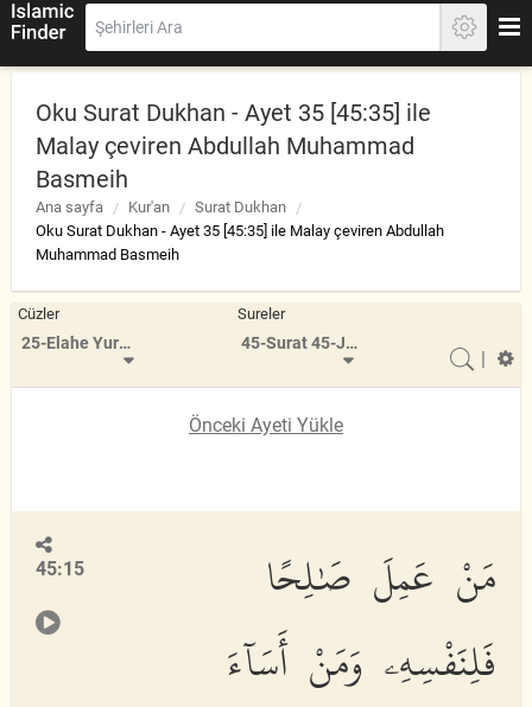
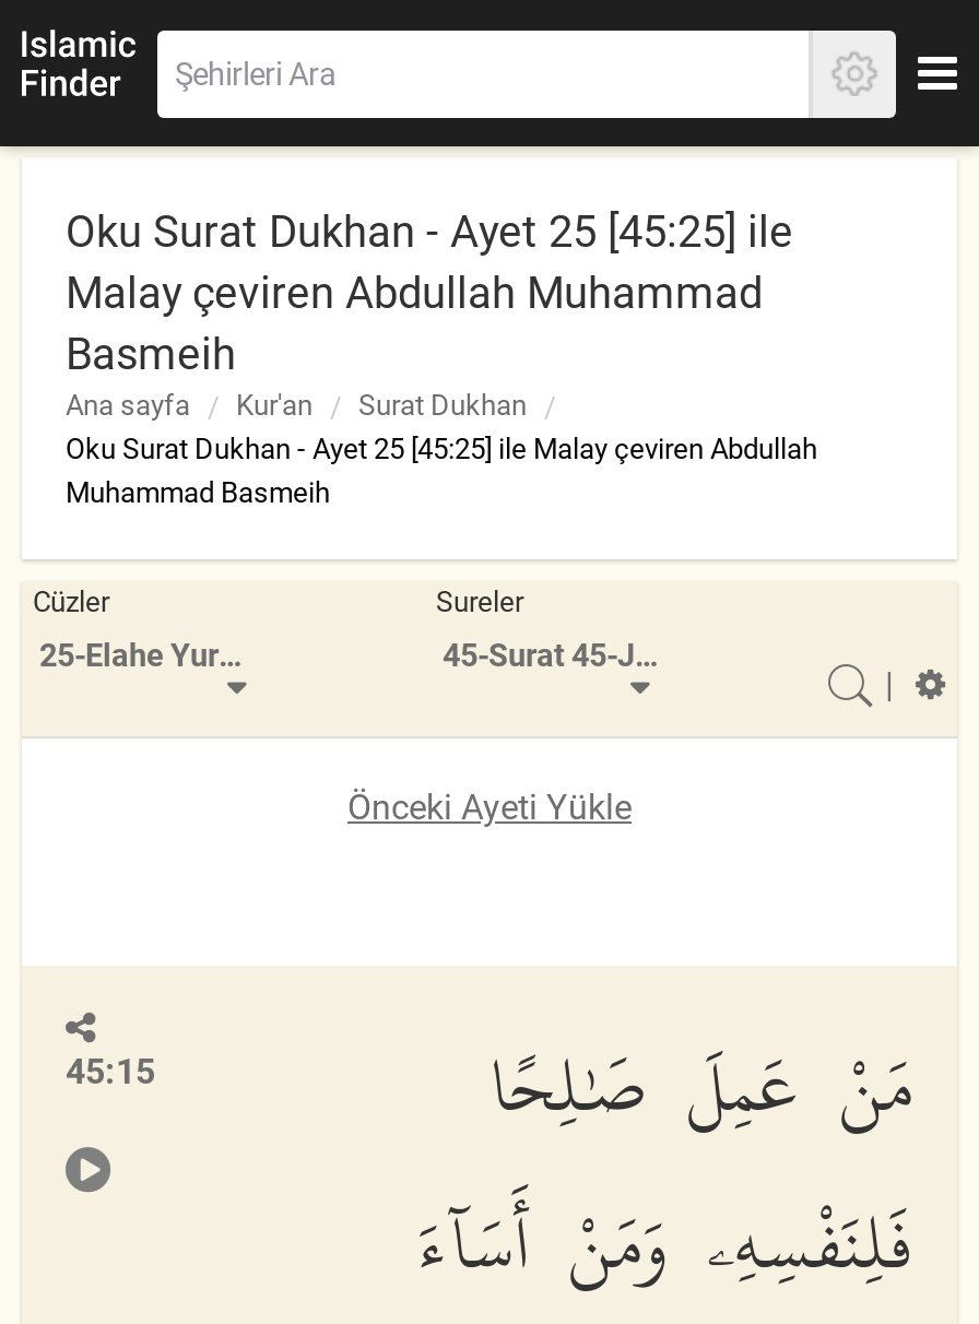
[36,98,431,127] Oku Surat Dukhan - Ayet 35 [45:35] ile -> [66,205,793,258] Oku Surat Dukhan - Ayet 25 [45:25] ile
[36,222,444,240] Oku Surat Dukhan - Ayet 35 [45:35] ile Malay çeviren Abdullah -> [66,433,817,465] Oku Surat Dukhan - Ayet 25 [45:25] ile Malay çeviren Abdullah

